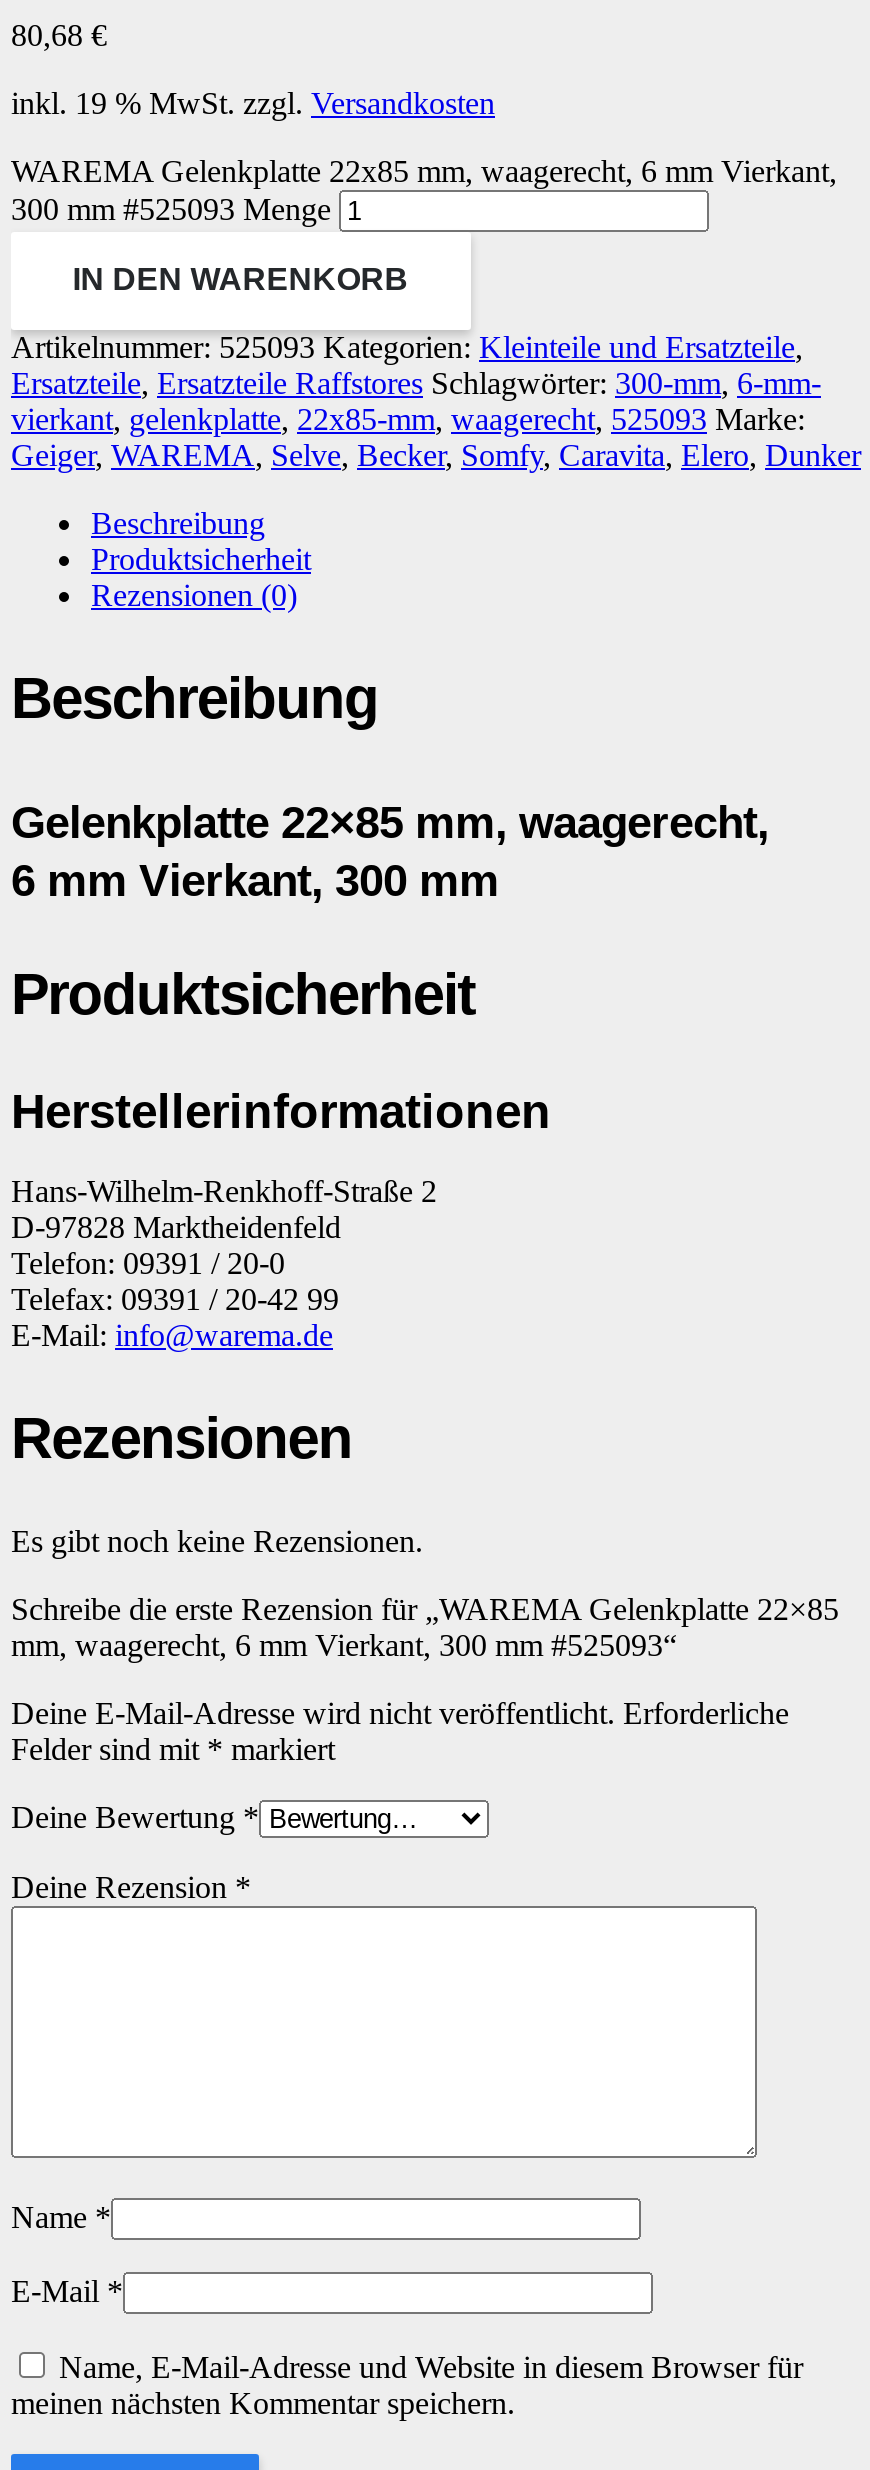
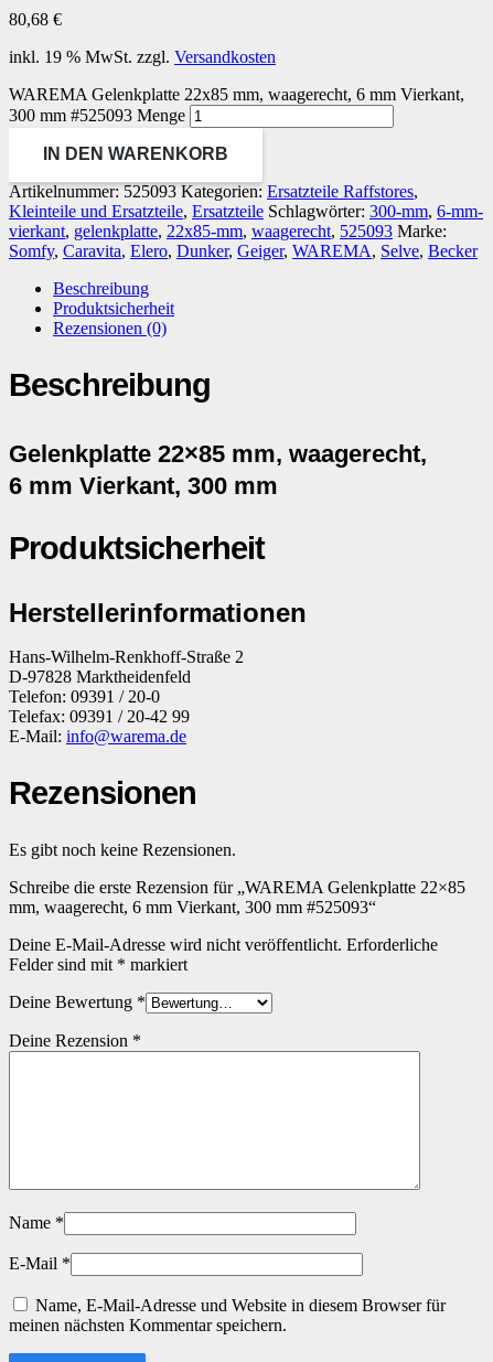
[11,329,821,399] Artikelnummer: 525093 Kategorien: Kleinteile und Ersatzteile, | Ersatzteile, Ersatzteile Raffstores Schlagwörter: 300-mm, 6-mm- -> [9,182,483,220] Artikelnummer: 525093 Kategorien: Ersatzteile Raffstores, | Kleinteile und Ersatzteile, Ersatzteile Schlagwörter: 300-mm, 6-mm-
[11,437,861,471] Geiger, WAREMA, Selve, Becker, Somfy, Caravita, Elero, Dunker -> [9,241,478,260] Somfy, Caravita, Elero, Dunker, Geiger, WAREMA, Selve, Becker

